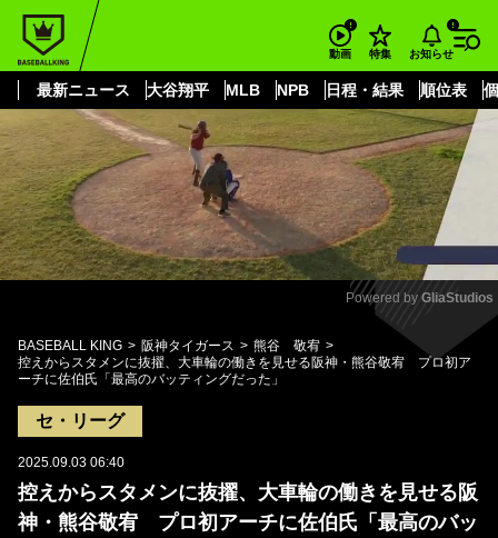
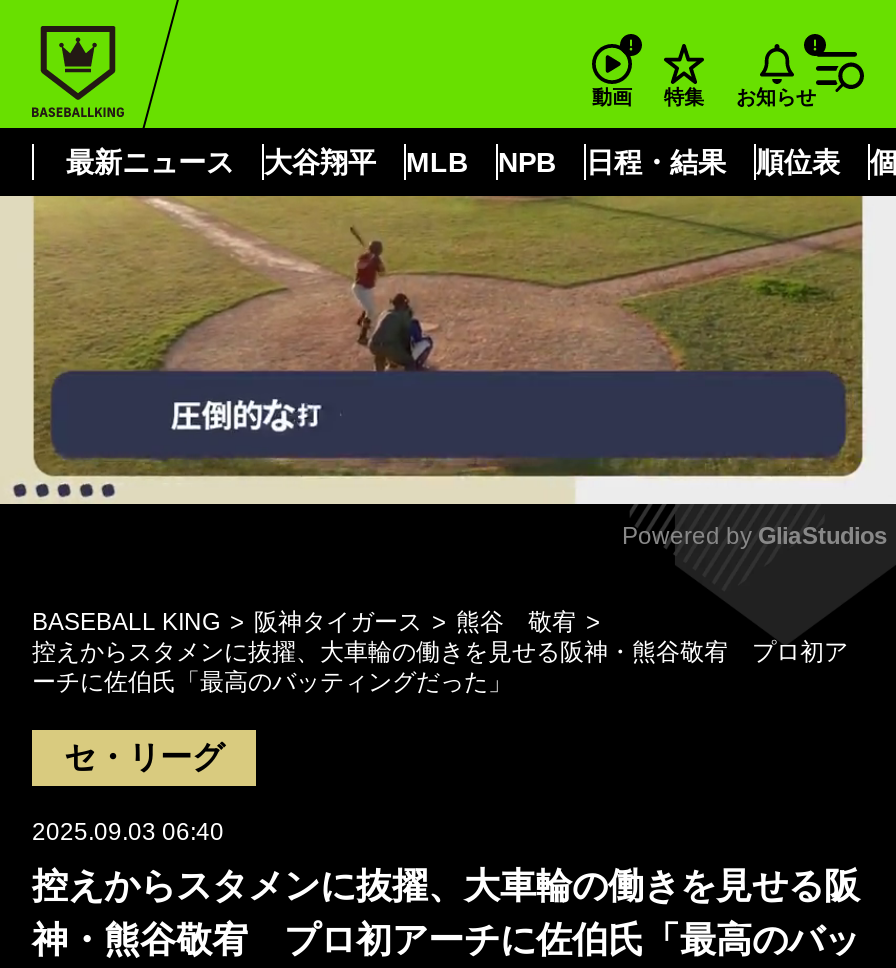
[3,108,495,280] [image] -> [6,194,890,506] [image]

